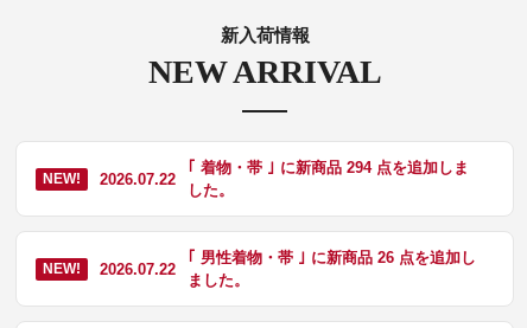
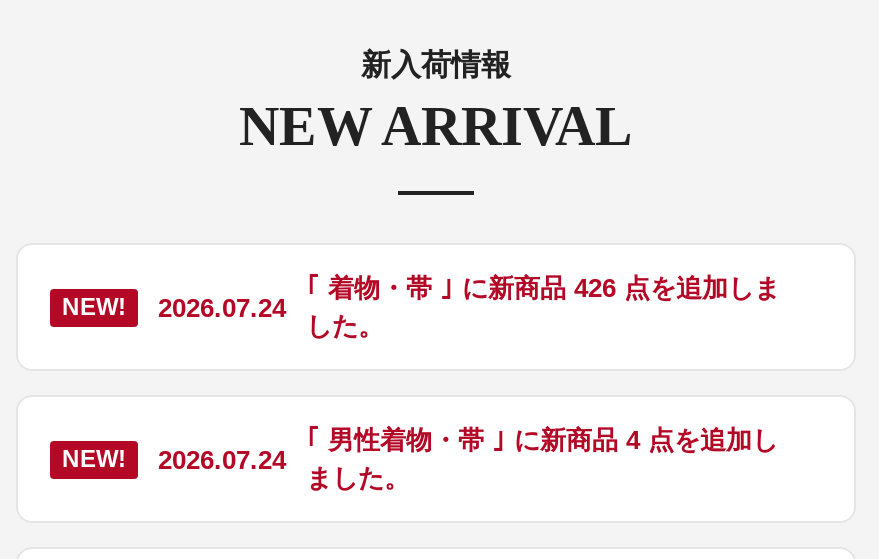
[188,159,469,177] ｢ 着物・帯 ｣ に新商品 294 点を追加しま -> [306,274,780,304] ｢ 着物・帯 ｣ に新商品 426 点を追加しま
[43,170,176,188] NEW! 2026.07.22 -> [62,293,286,323] NEW! 2026.07.24
[188,249,476,267] ｢ 男性着物・帯 ｣ に新商品 26 点を追加し -> [306,426,778,456] ｢ 男性着物・帯 ｣ に新商品 4 点を追加し
[43,260,176,278] NEW! 2026.07.22 -> [62,445,286,475] NEW! 2026.07.24

